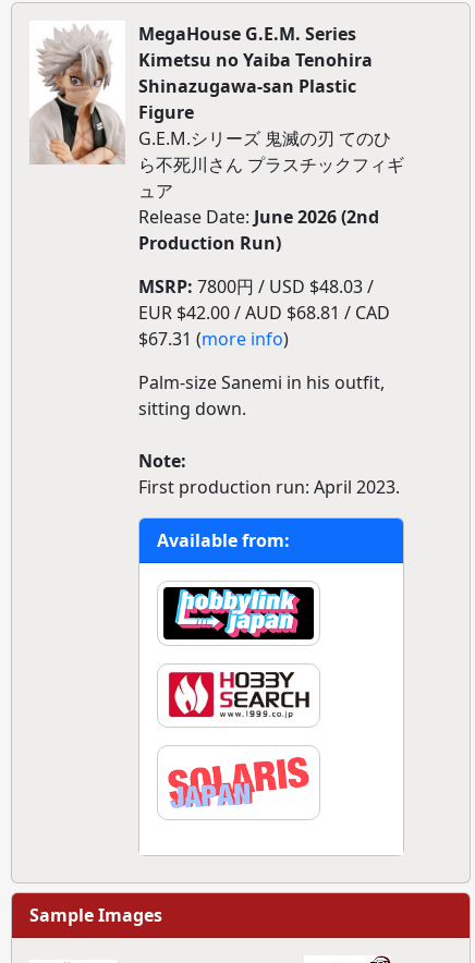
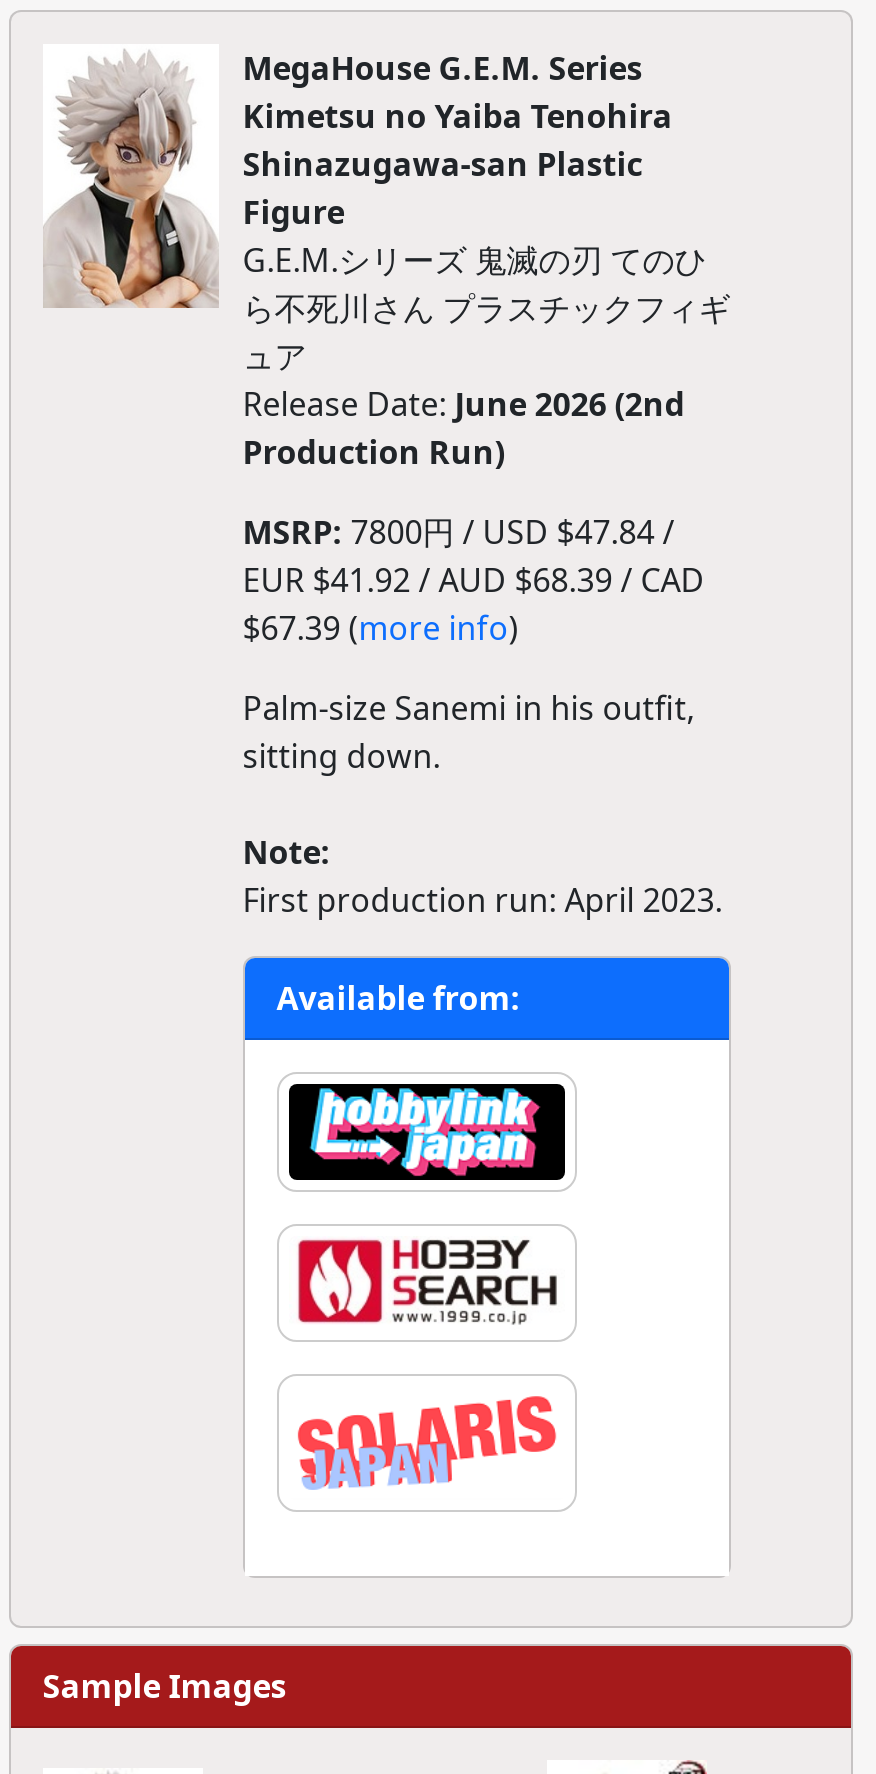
[138,275,373,298] MSRP: 7800円 / USD $48.03 / -> [243,510,675,554] MSRP: 7800円 / USD $47.84 /
[138,301,390,325] EUR $42.00 / AUD $68.81 / CAD -> [243,558,705,602] EUR $41.92 / AUD $68.39 / CAD
[138,327,288,351] $67.31 (more info) -> [243,606,519,650] $67.39 (more info)

